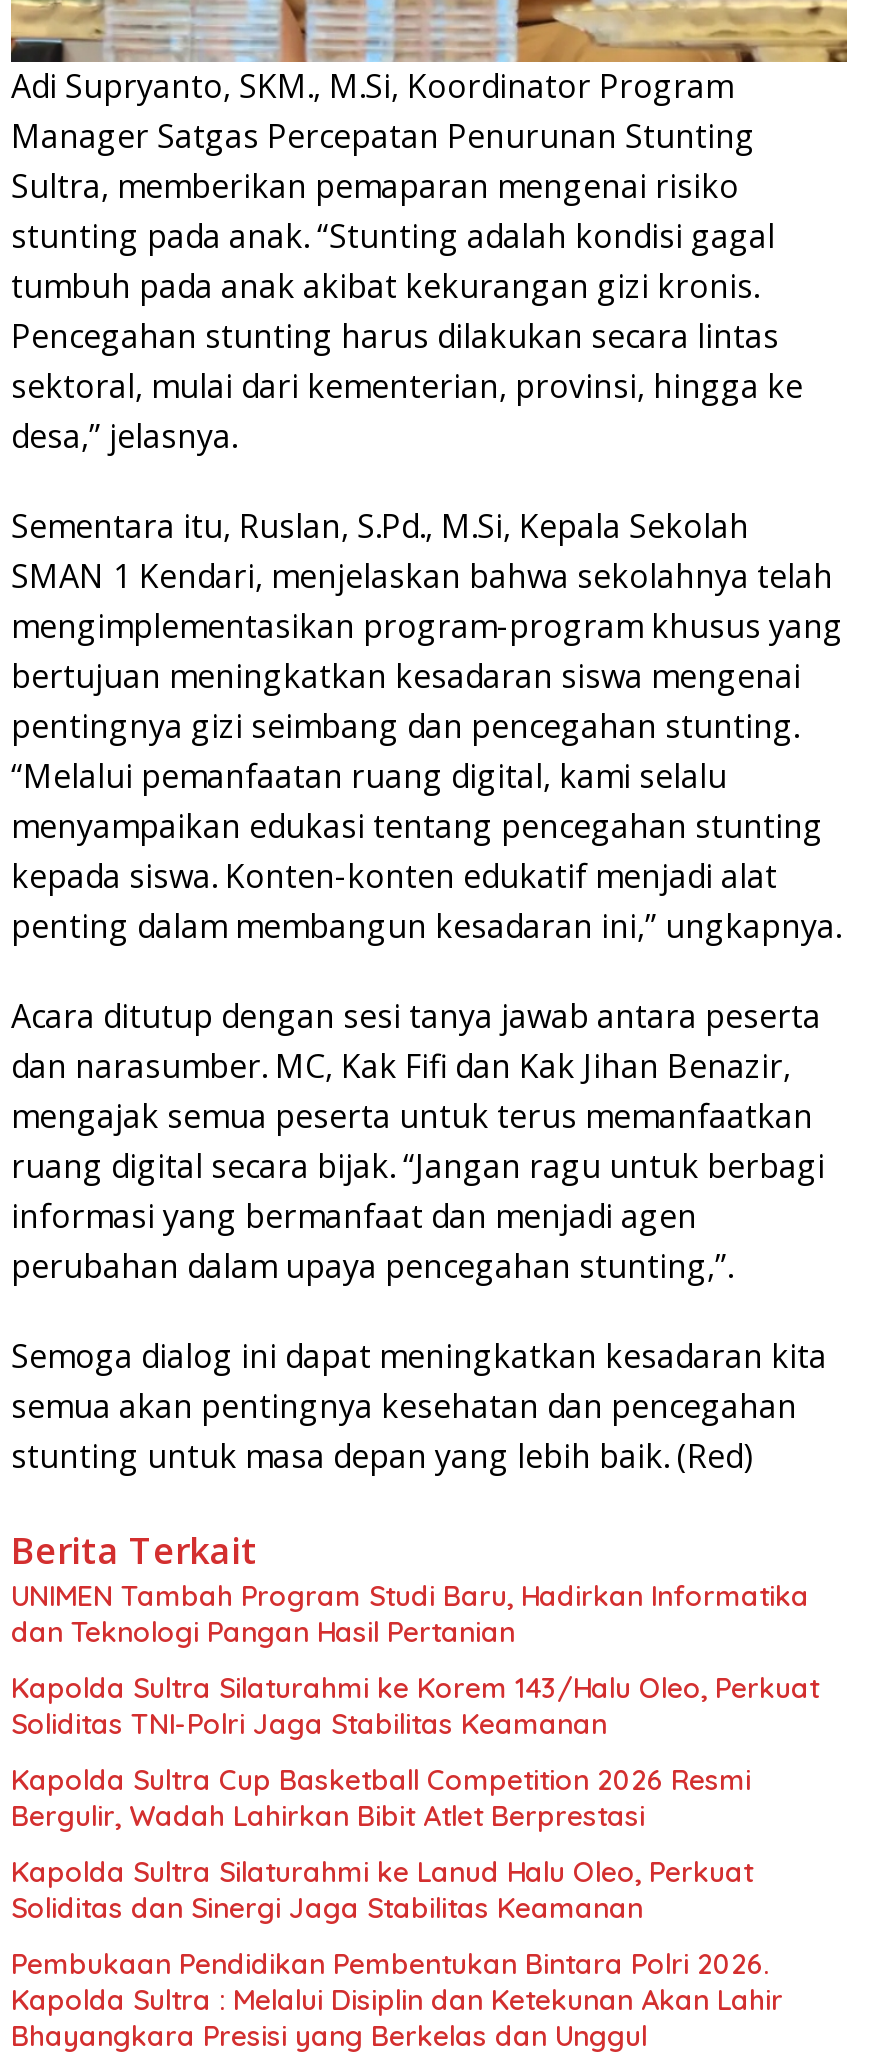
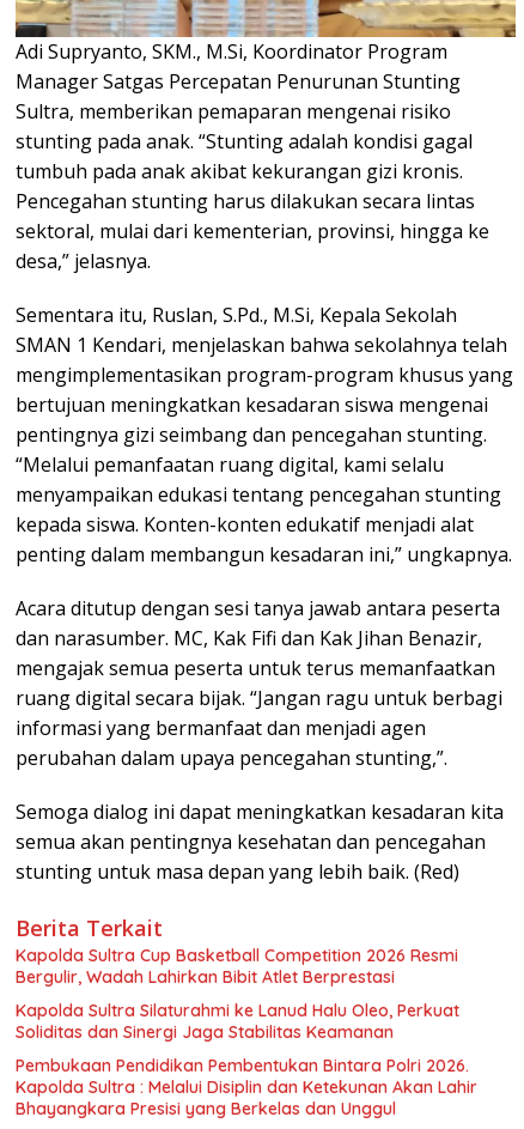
[11,1579,819,1743] UNIMEN Tambah Program Studi Baru, Hadirkan Informatika | dan Teknologi Pangan Hasil Pertanian | Kapolda Sultra Silaturahmi ke Korem 143/Halu Oleo, Perkuat | Soliditas TNI-Polri Jaga Stabilitas Keamanan -> none

